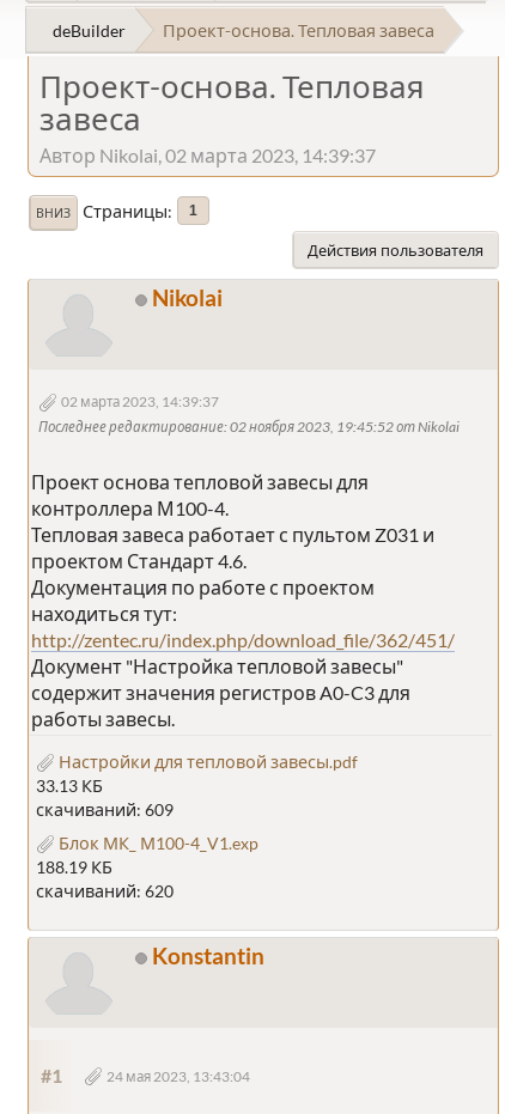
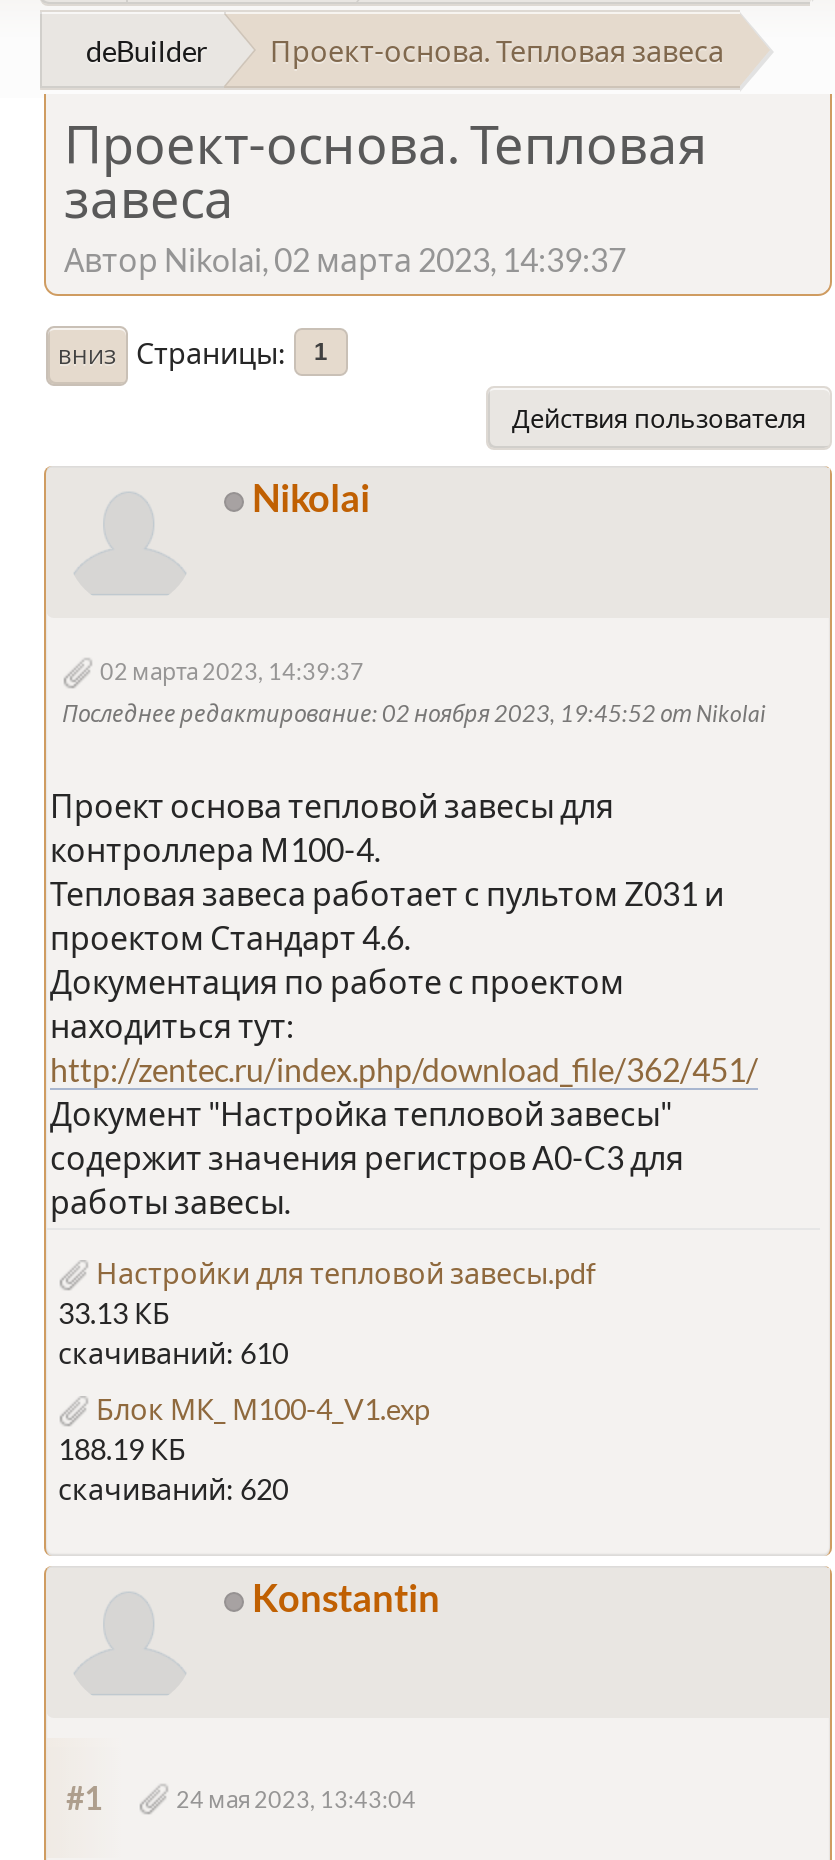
[36,799,174,819] скачиваний: 609 -> [58,1335,288,1369] скачиваний: 610

